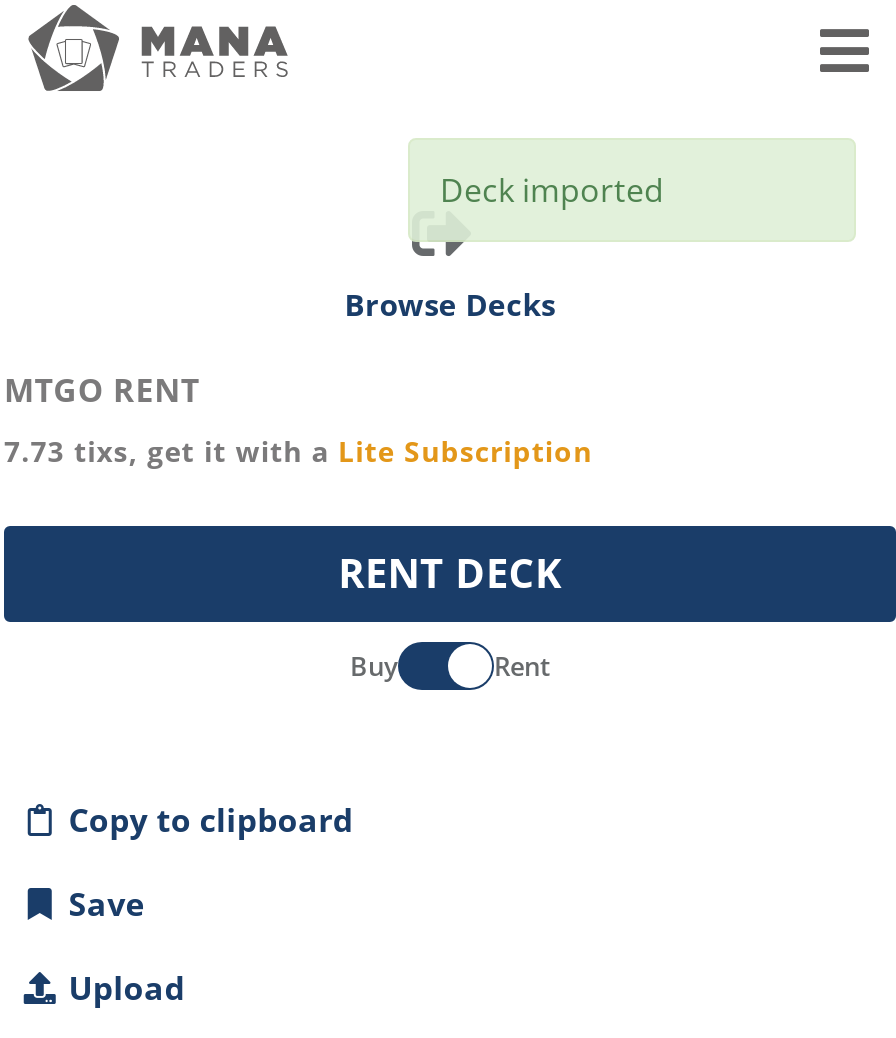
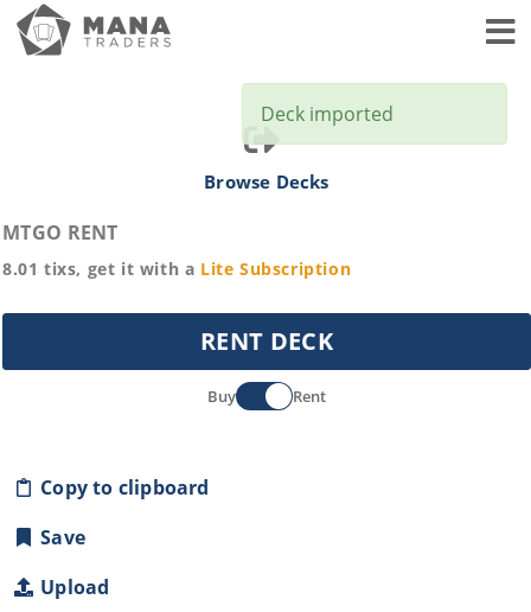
[4,432,592,470] 7.73 tixs, get it with a Lite Subscription -> [2,257,351,280] 8.01 tixs, get it with a Lite Subscription

